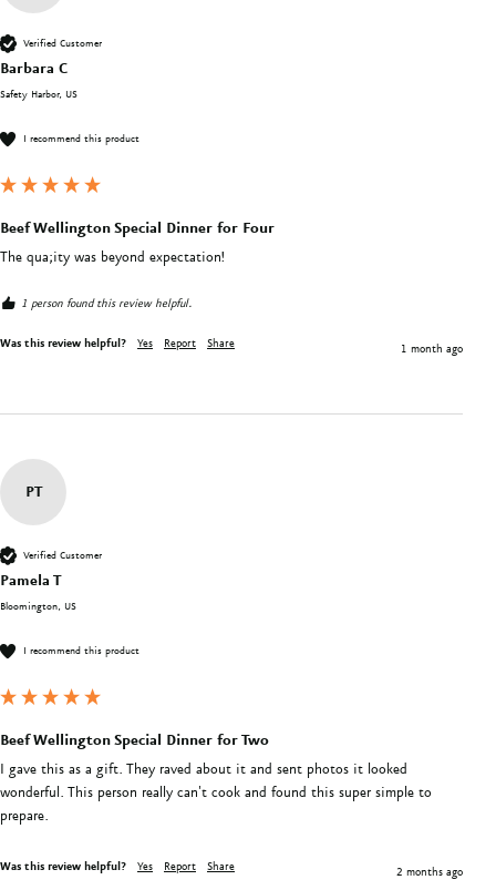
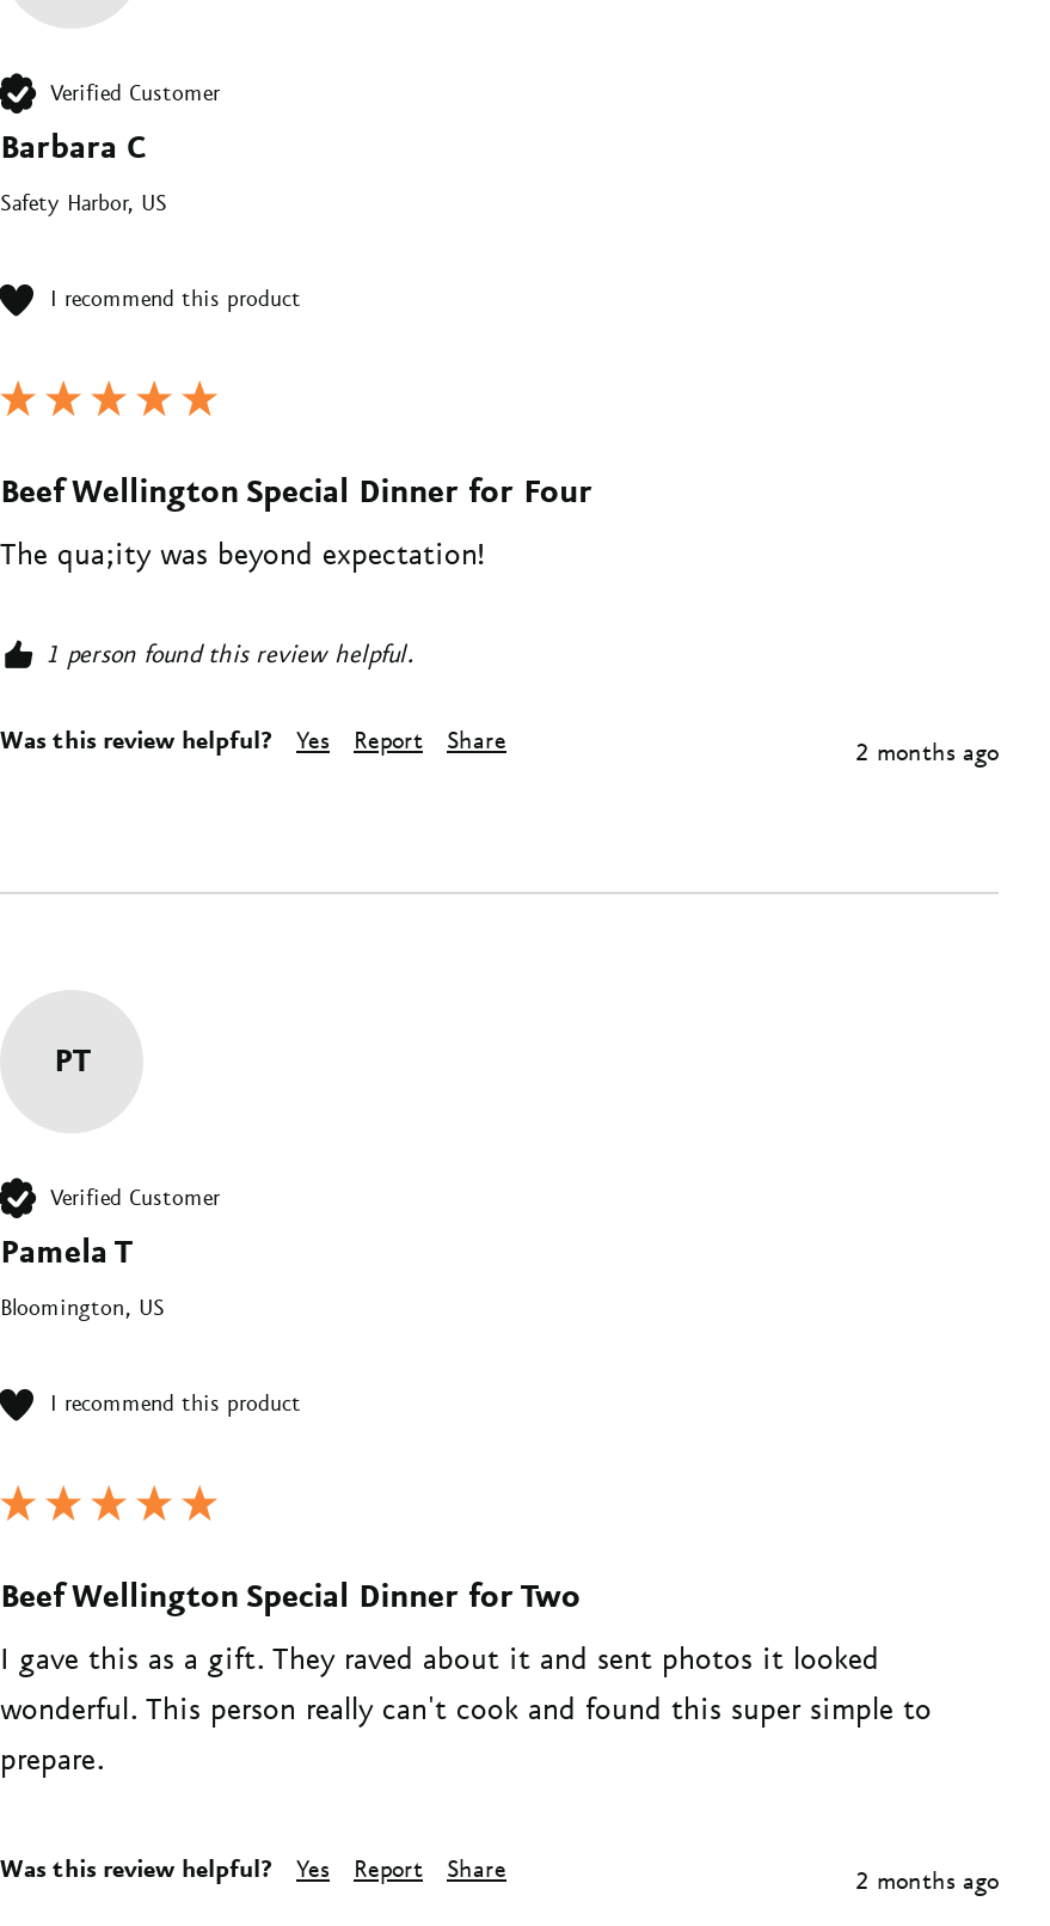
[401,342,463,356] 1 month ago -> [855,739,999,768] 2 months ago

